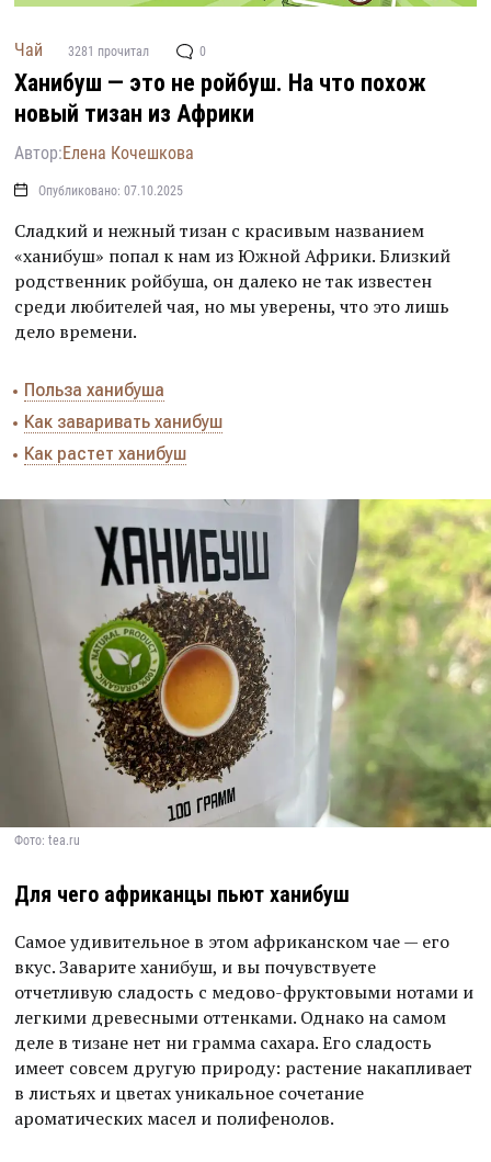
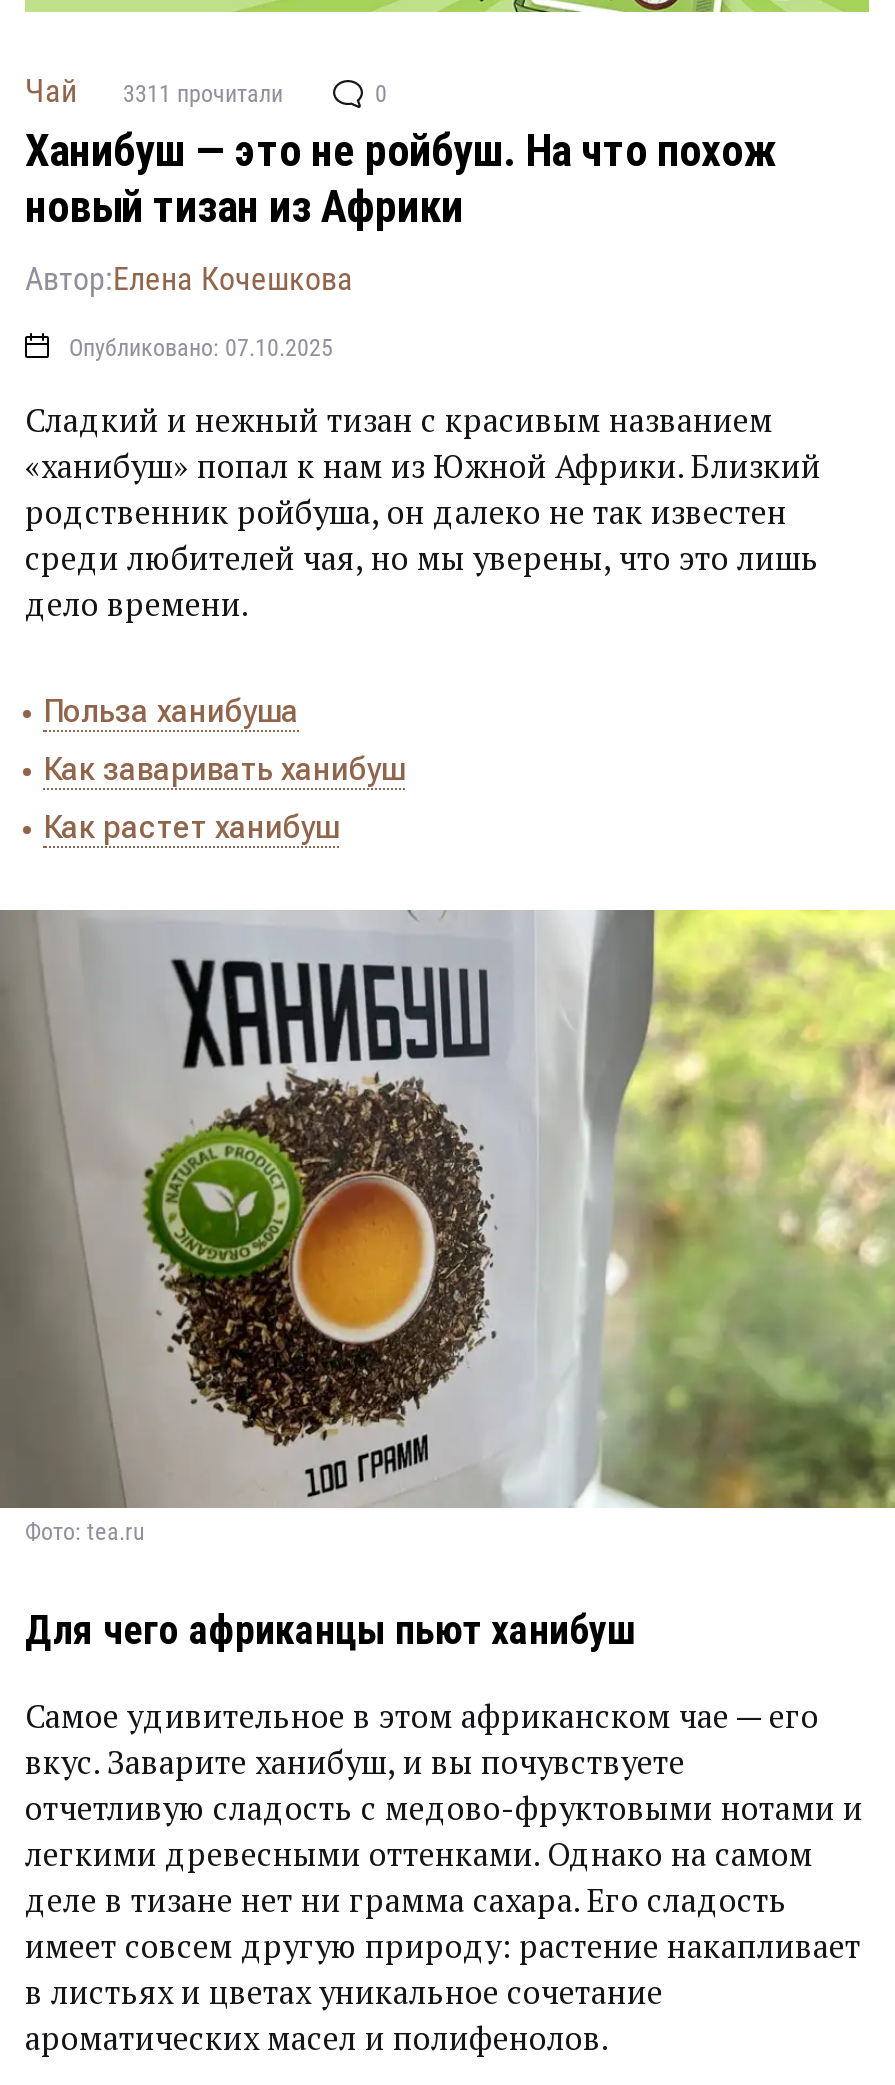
[14,39,149,60] Чай 3281 прочитал -> [25,72,283,110] Чай 3311 прочитали

